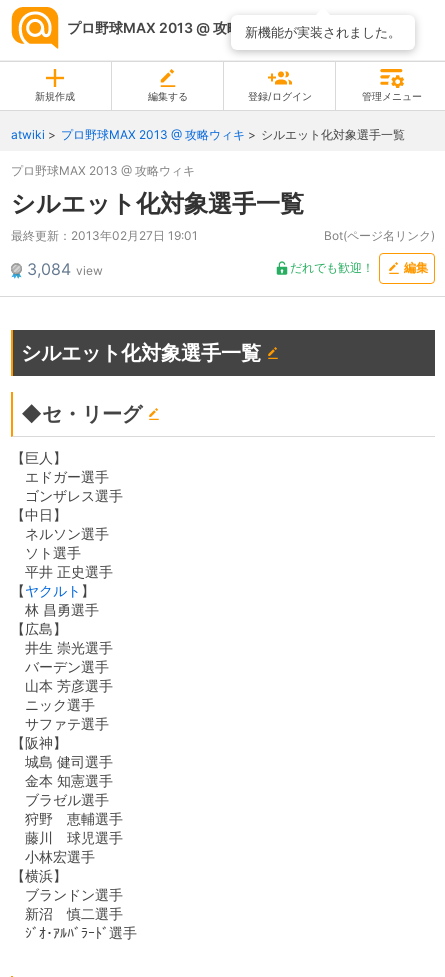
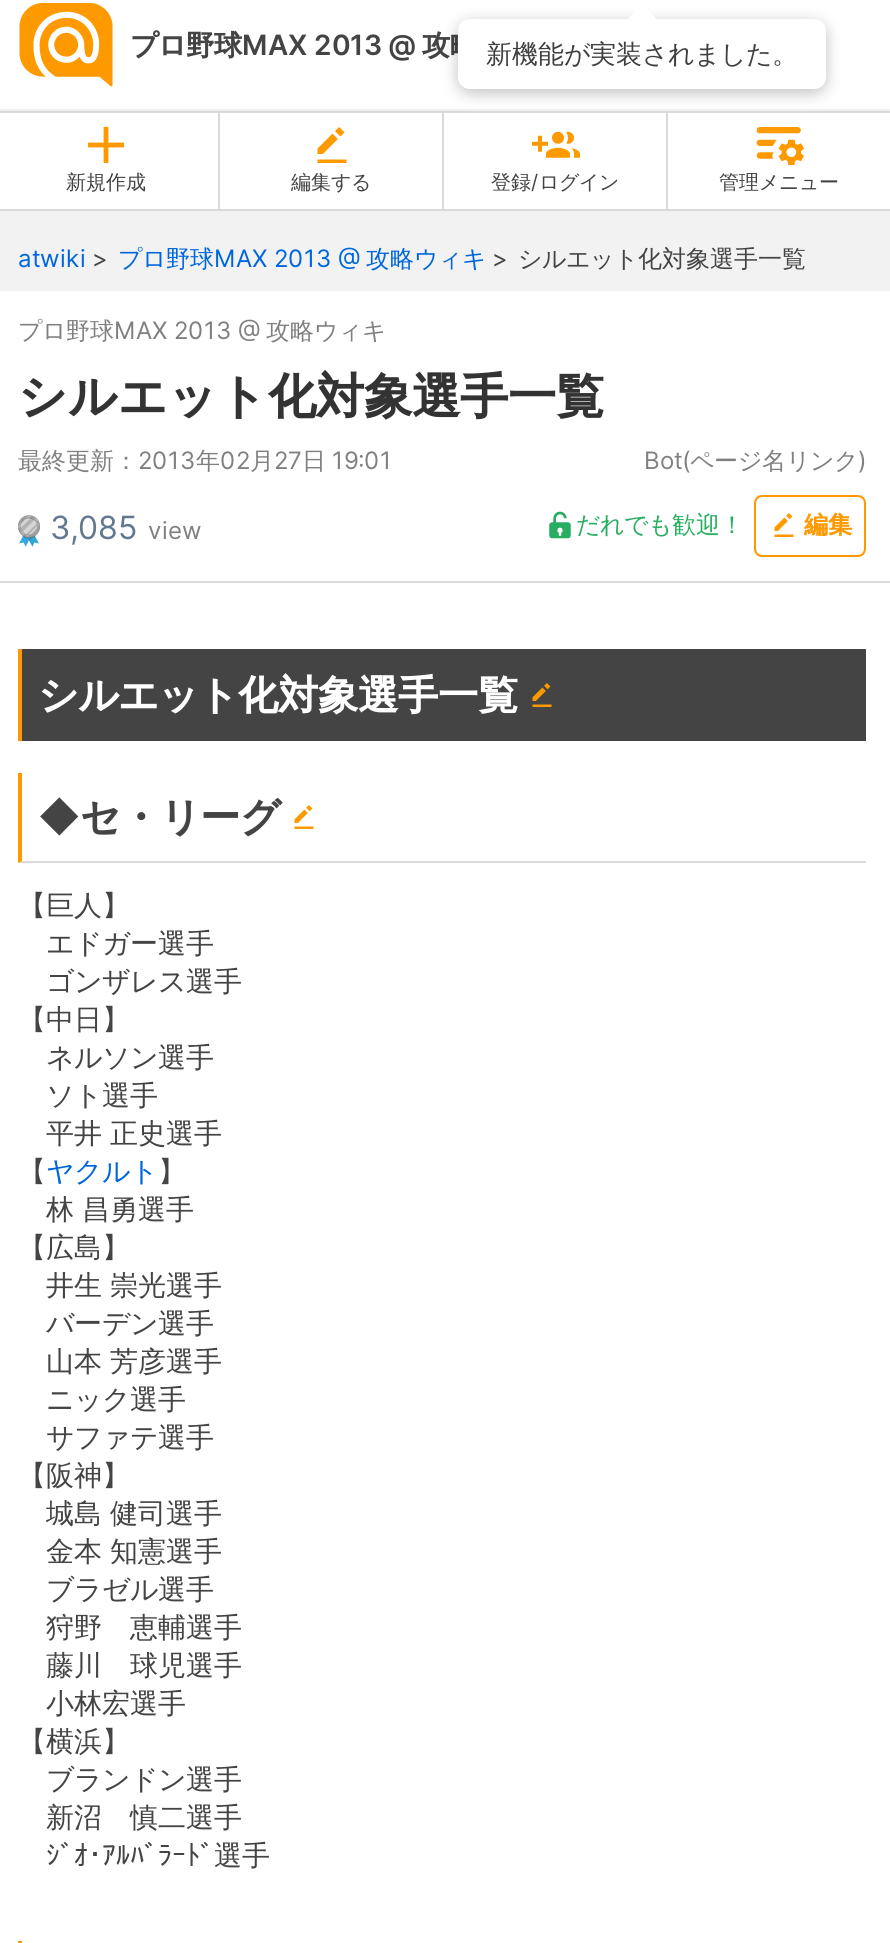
[27,258,103,278] 3,084 view -> [50,506,202,546] 3,085 view

